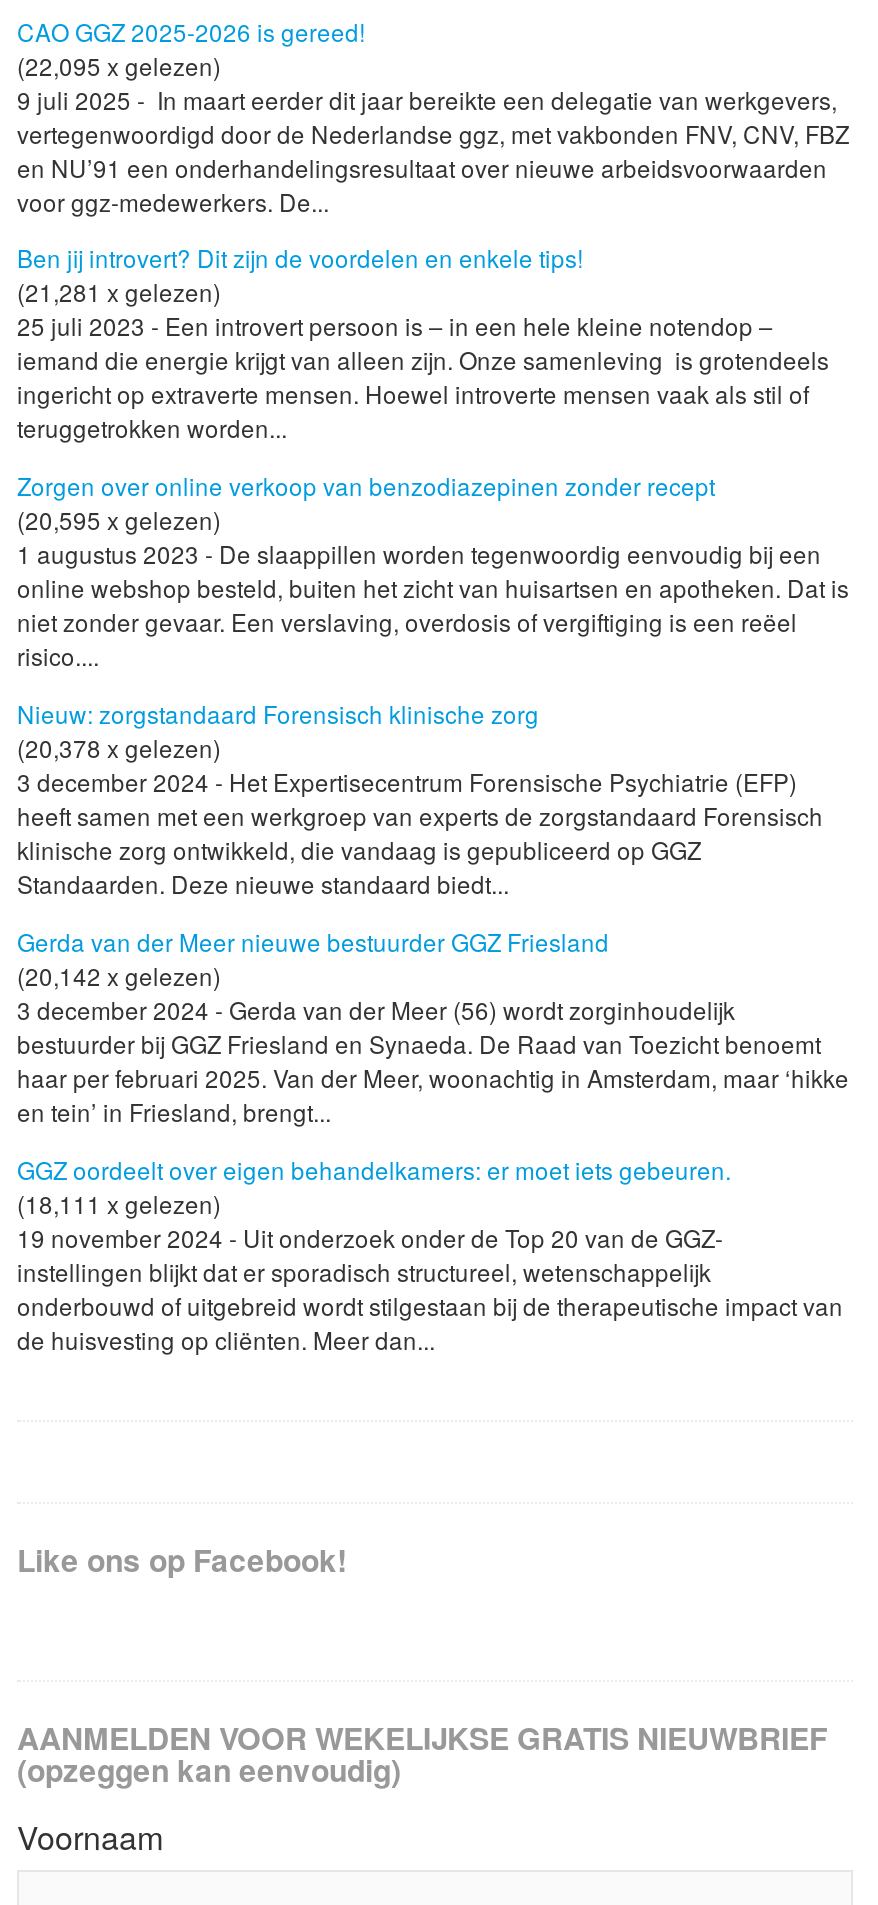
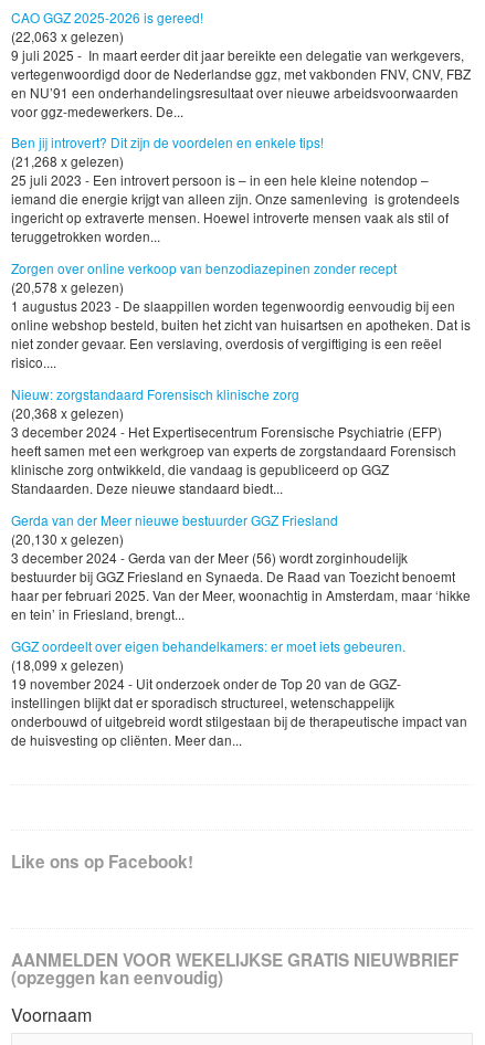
[17,47,221,81] (22,095 x gelezen) -> [11,26,124,45] (22,063 x gelezen)
[17,275,221,309] (21,281 x gelezen) -> [11,152,124,171] (21,268 x gelezen)
[17,503,221,537] (20,595 x gelezen) -> [11,278,124,296] (20,578 x gelezen)
[17,730,221,764] (20,378 x gelezen) -> [11,403,124,422] (20,368 x gelezen)
[17,958,221,992] (20,142 x gelezen) -> [11,529,124,548] (20,130 x gelezen)
[17,1186,221,1220] (18,111 x gelezen) -> [11,655,124,674] (18,099 x gelezen)

